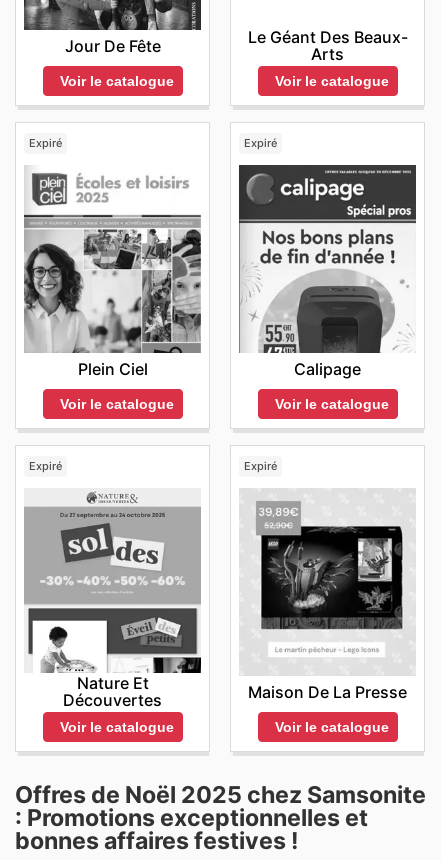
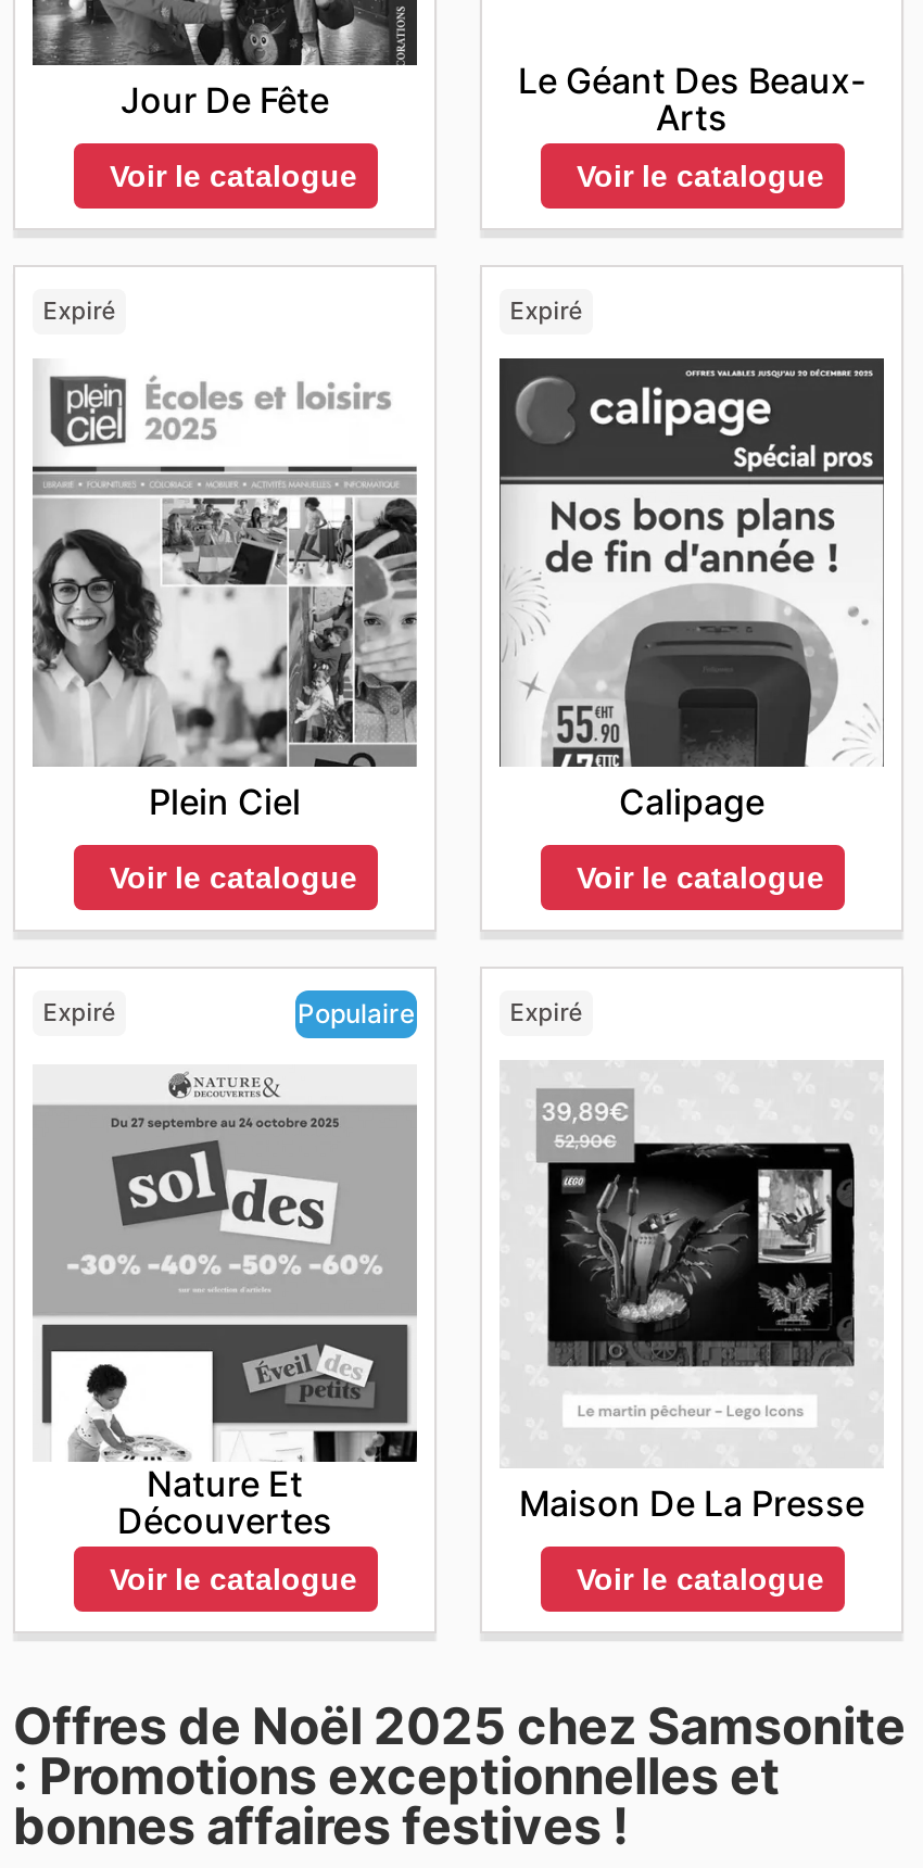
none -> [298,998,415,1030] Populaire

